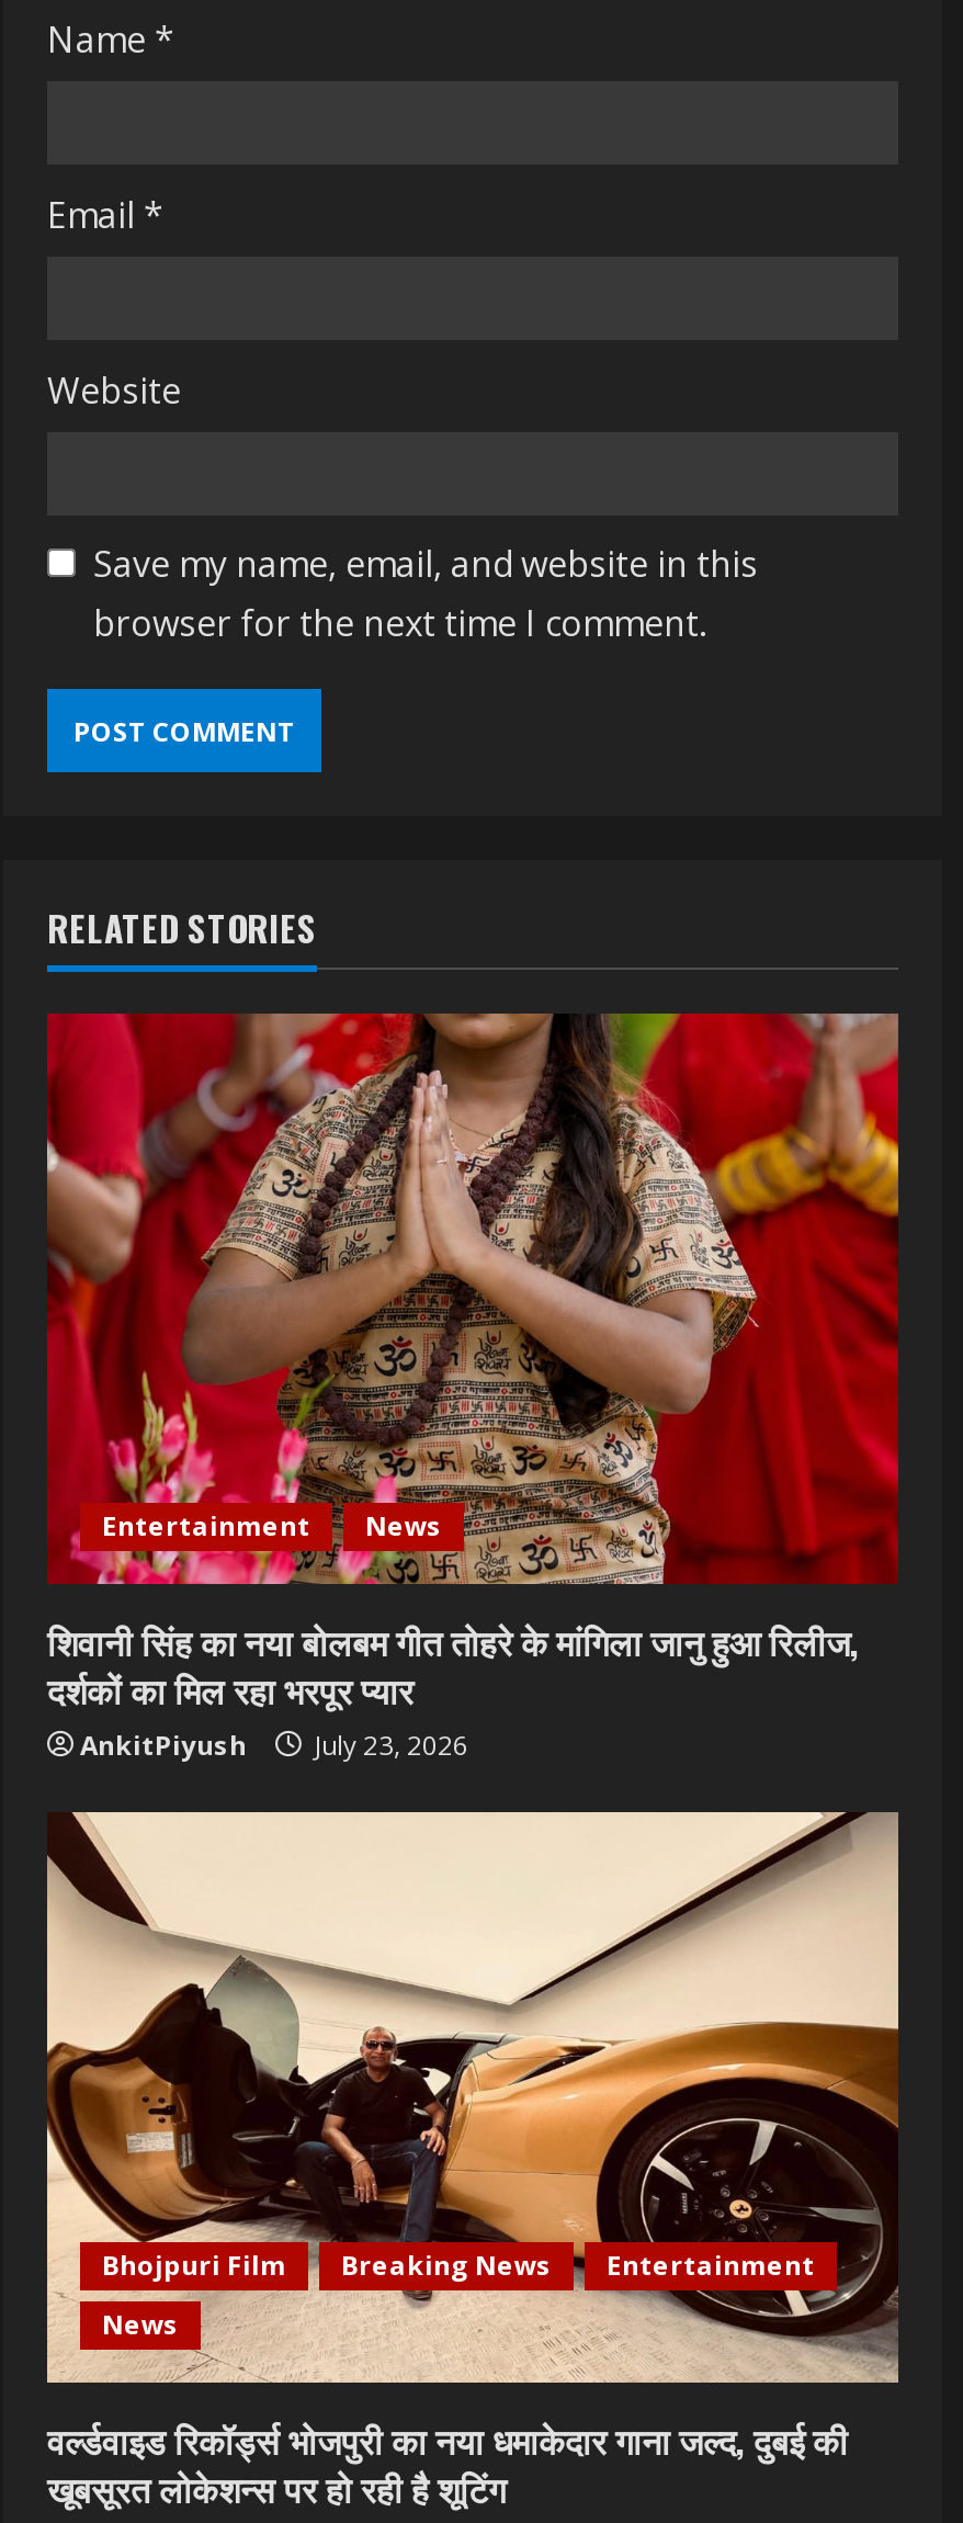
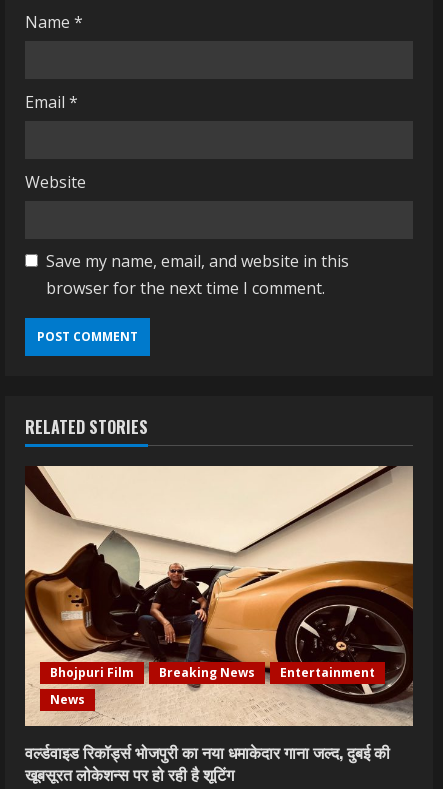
[45,1011,900,1765] [image] | Entertainment | News | शिवानी सिंह का नया बोलबम गीत तोहरे के मांगिला जानु हुआ रिलीज, | दर्शकों का मिल रहा भरपूर प्यार | AnkitPiyush | July 23, 2026 -> none

